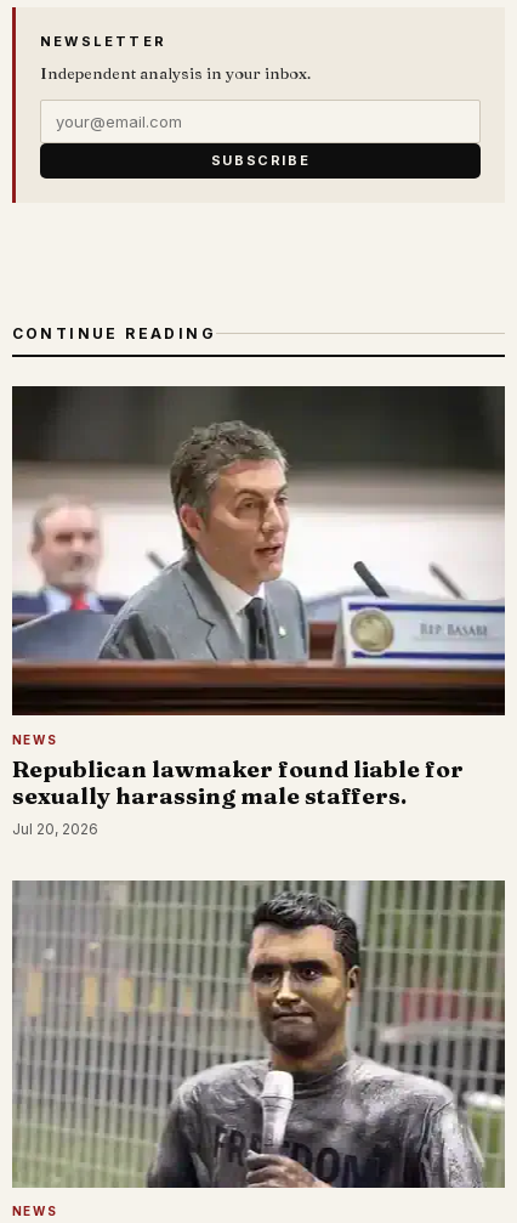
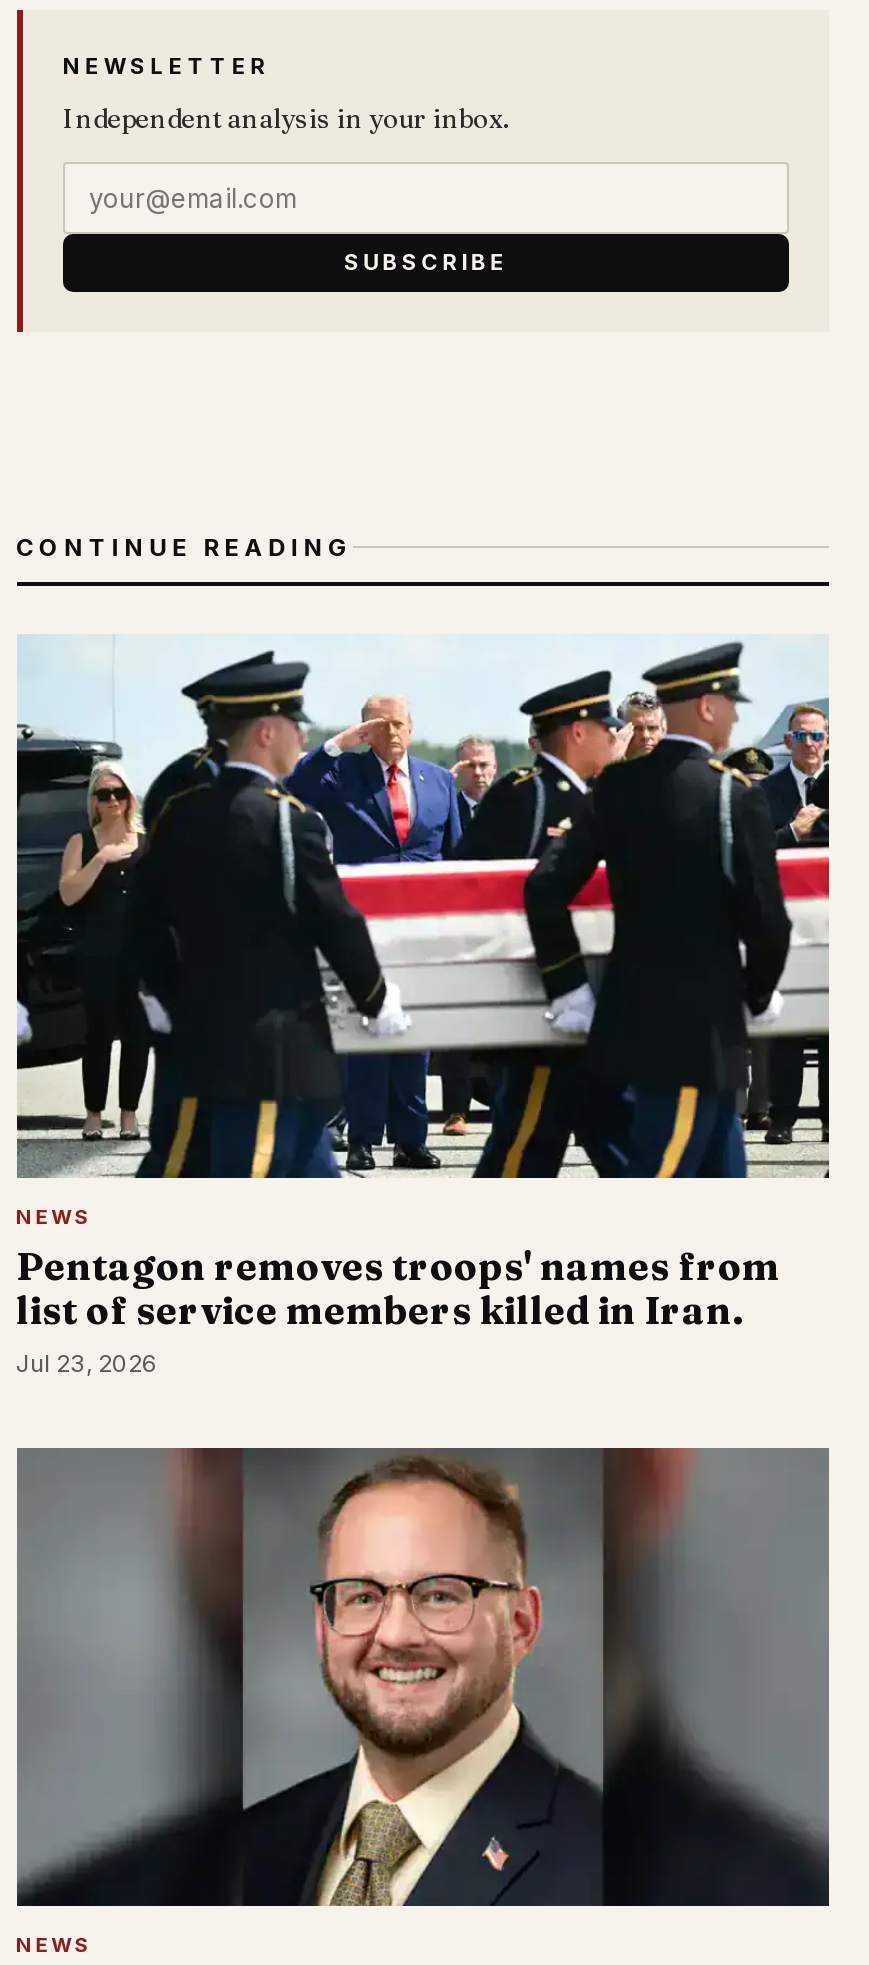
[11,385,506,838] [image] | Republican lawmaker found liable for | sexually harassing male staffers. | Jul 20, 2026 -> [15,634,831,1378] [image] | Pentagon removes troops' names from | list of service members killed in Iran. | Jul 23, 2026
[12,879,506,1189] [image] -> [17,1448,829,1910] [image]

